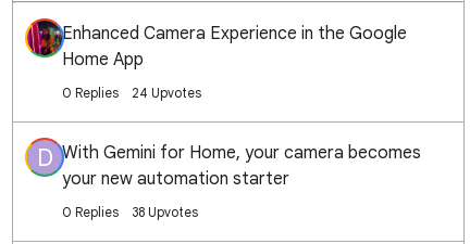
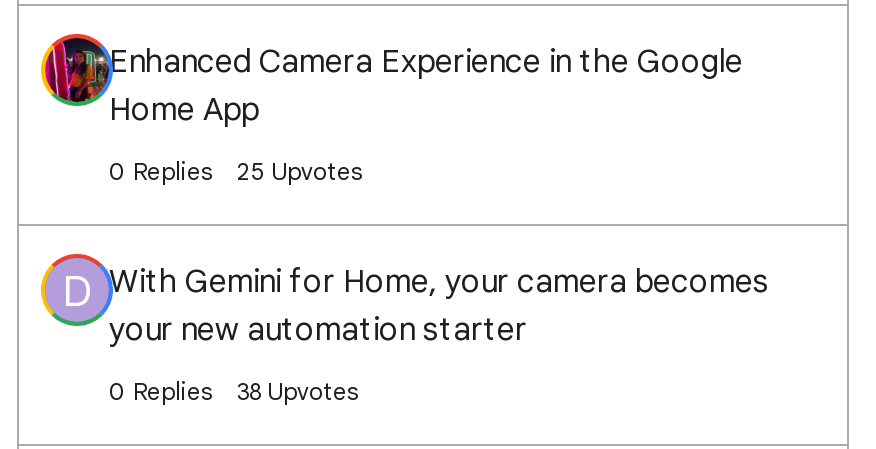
[132,85,201,101] 24 Upvotes -> [237,156,363,186] 25 Upvotes

